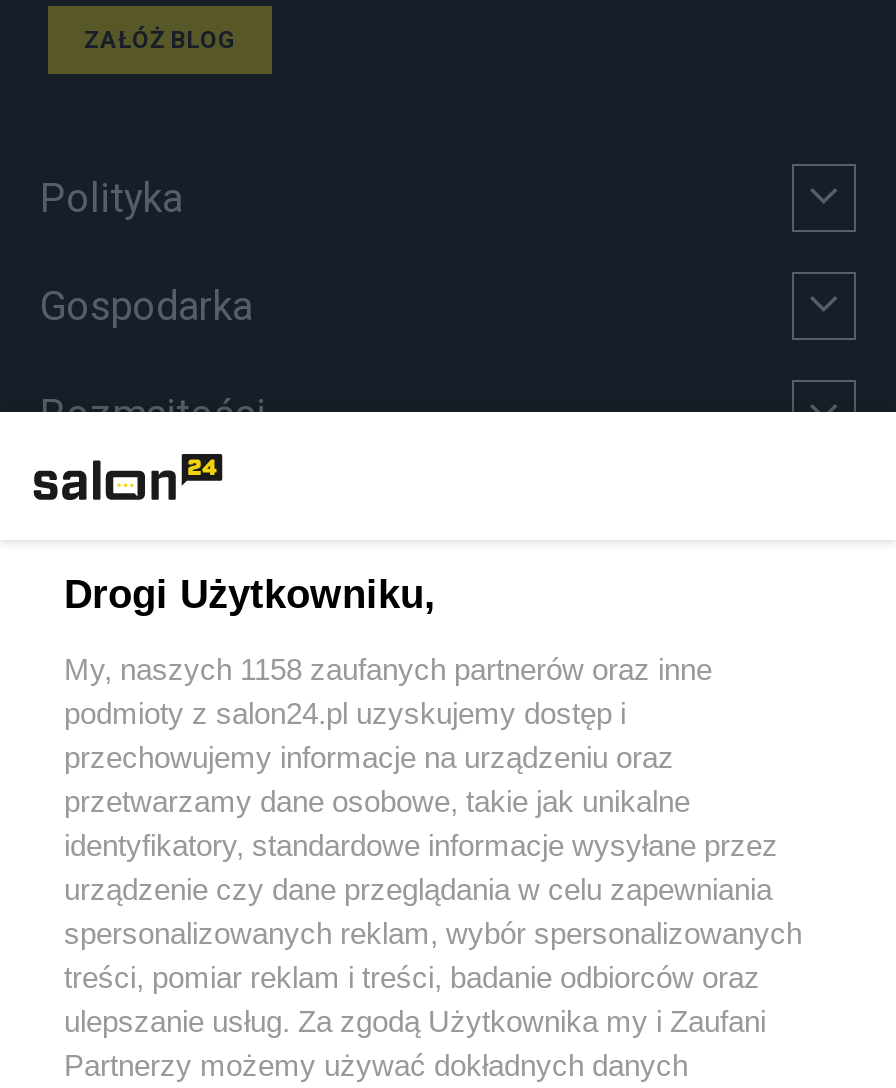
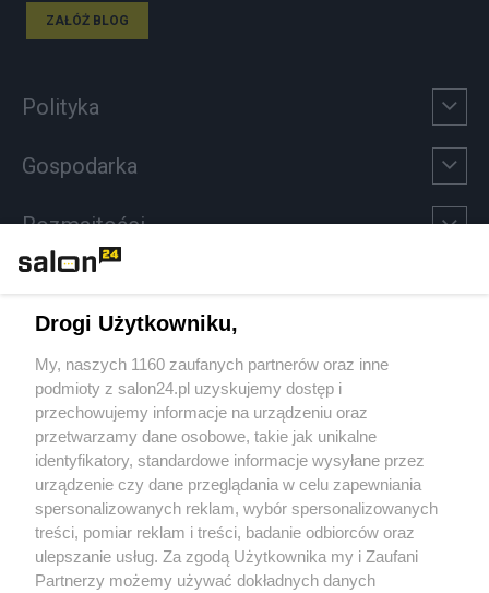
[64,652,712,686] My, naszych 1158 zaufanych partnerów oraz inne -> [35,355,389,373] My, naszych 1160 zaufanych partnerów oraz inne

